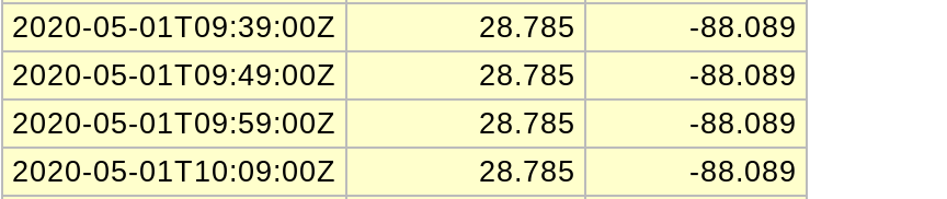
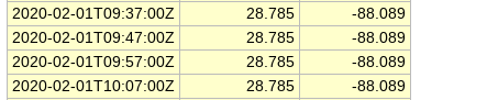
[12,11,336,44] 2020-05-01T09:39:00Z -> [12,6,175,22] 2020-02-01T09:37:00Z
[12,59,336,92] 2020-05-01T09:49:00Z -> [12,30,175,46] 2020-02-01T09:47:00Z
[12,108,336,140] 2020-05-01T09:59:00Z -> [12,54,175,71] 2020-02-01T09:57:00Z
[12,156,336,189] 2020-05-01T10:09:00Z -> [12,78,175,95] 2020-02-01T10:07:00Z

